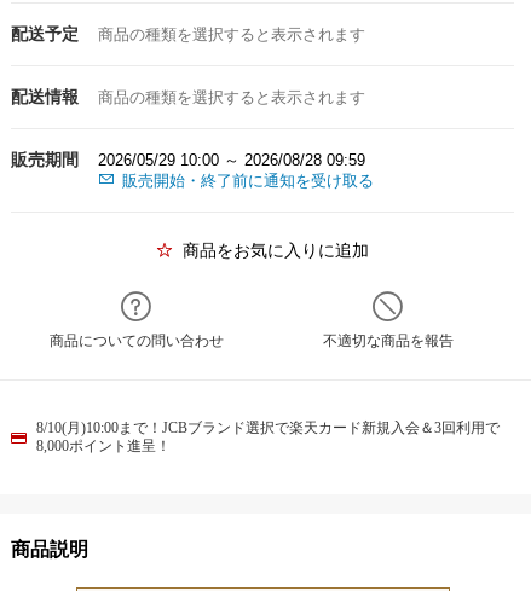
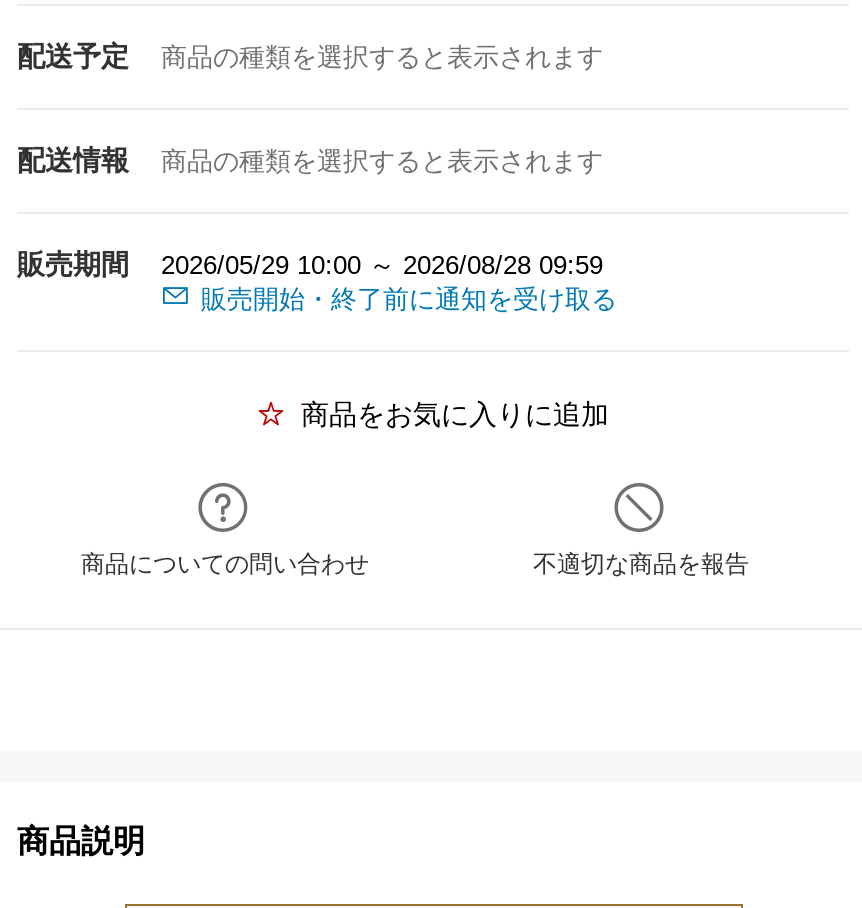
[36,419,500,454] 8/10(月)10:00まで！JCBブランド選択で楽天カード新規入会＆3回利用で | 8,000ポイント進呈！ -> none

